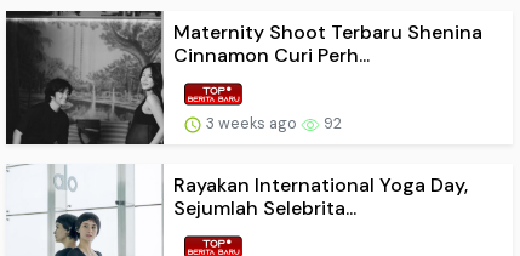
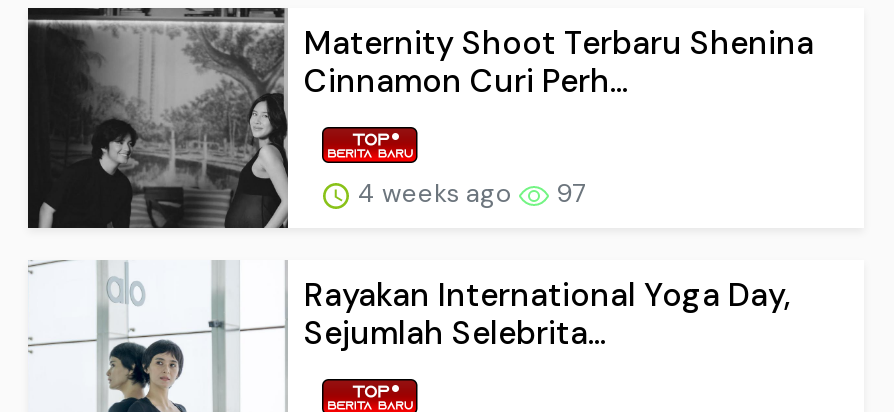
[202,113,301,133] 3 weeks ago -> [352,176,518,210] 4 weeks ago
[320,113,342,133] 92 -> [550,176,586,210] 97

